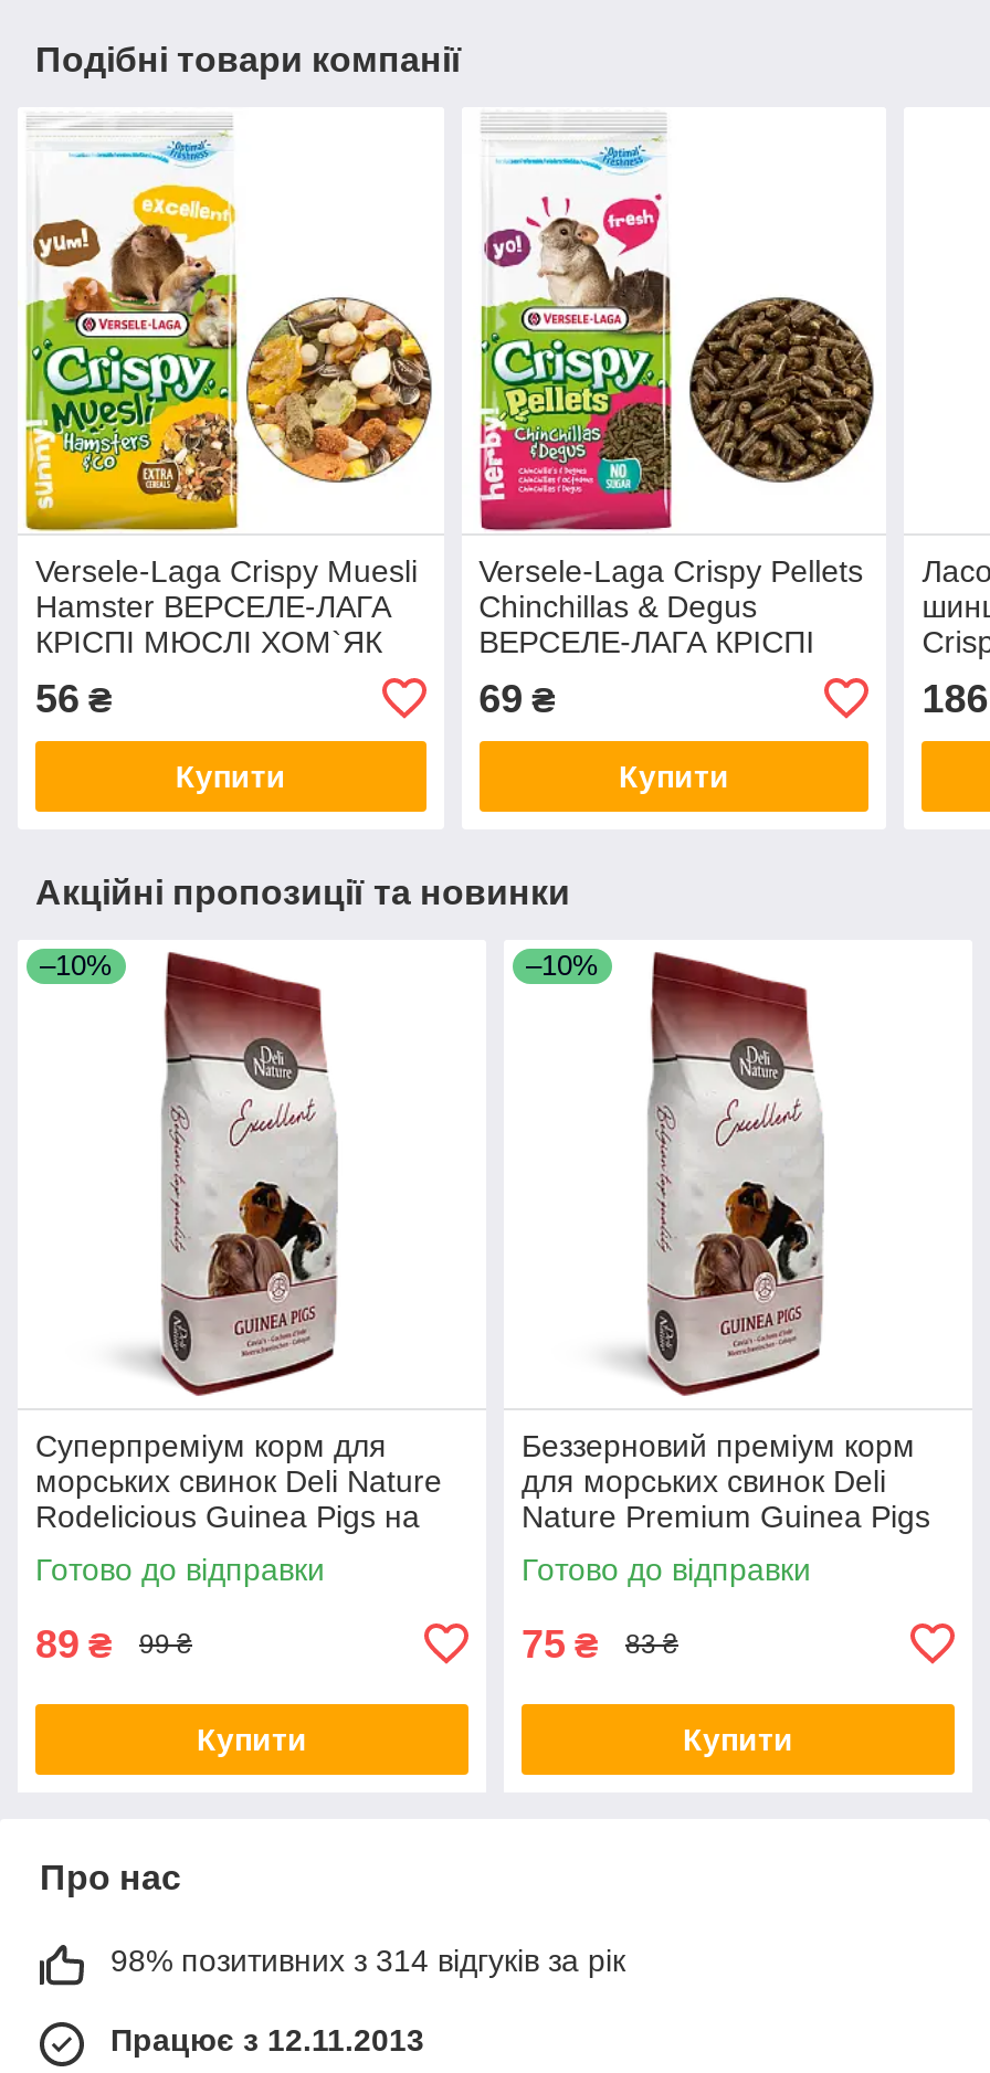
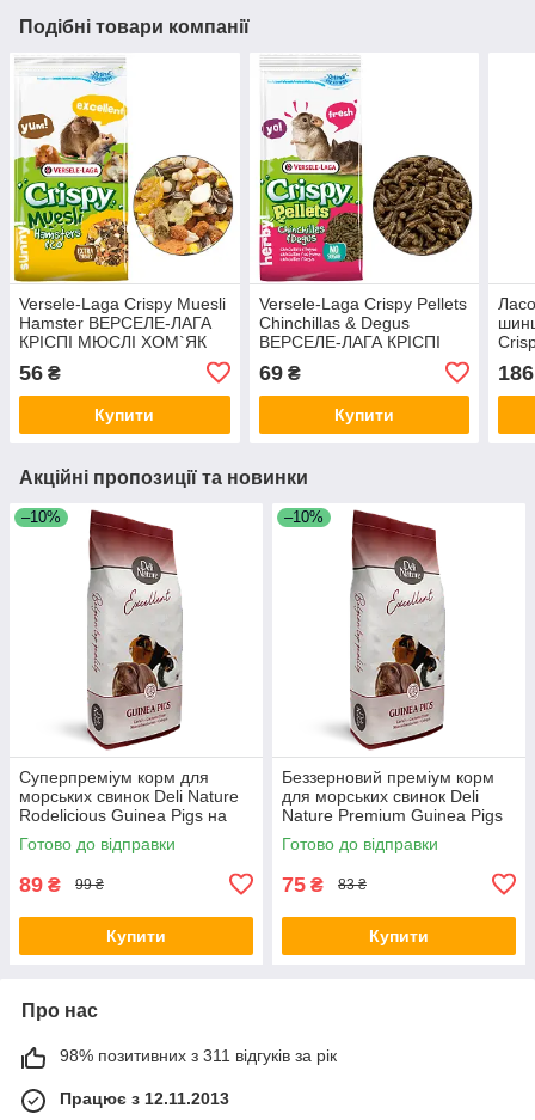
[110,1942,625,1978] 98% позитивних з 314 відгуків за рік -> [60,1046,337,1065] 98% позитивних з 311 відгуків за рік

